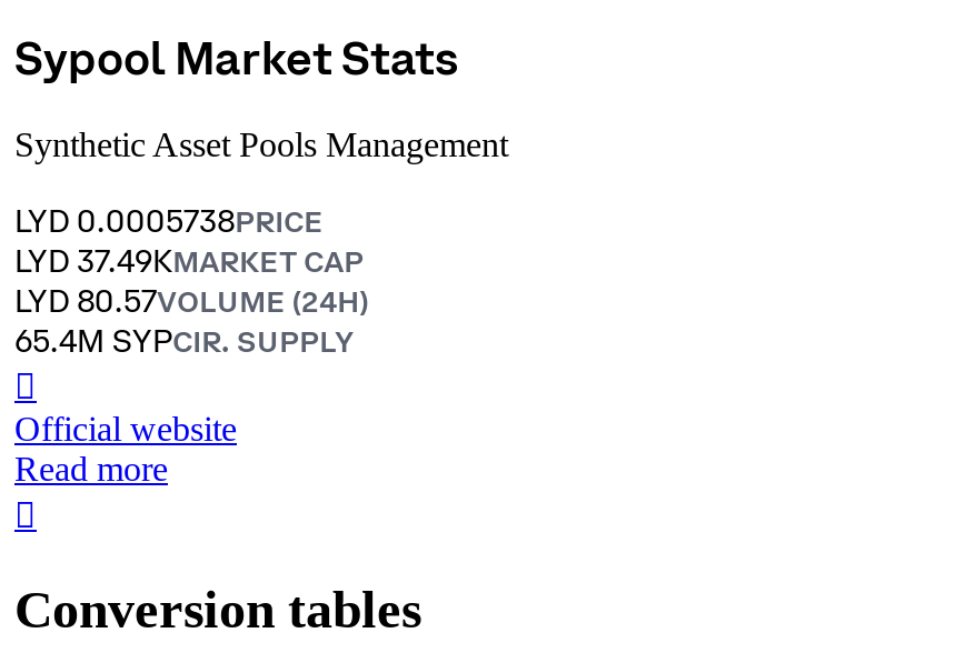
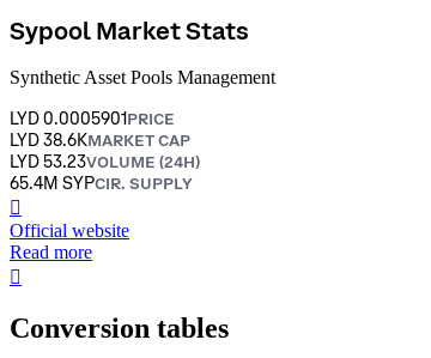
[14,200,324,240] LYD 0.0005738PRICE -> [10,107,175,129] LYD 0.0005901PRICE
[14,240,364,280] LYD 37.49KMARKET CAP -> [10,129,190,150] LYD 38.6KMARKET CAP
[14,280,368,320] LYD 80.57VOLUME (24H) -> [10,150,200,172] LYD 53.23VOLUME (24H)

